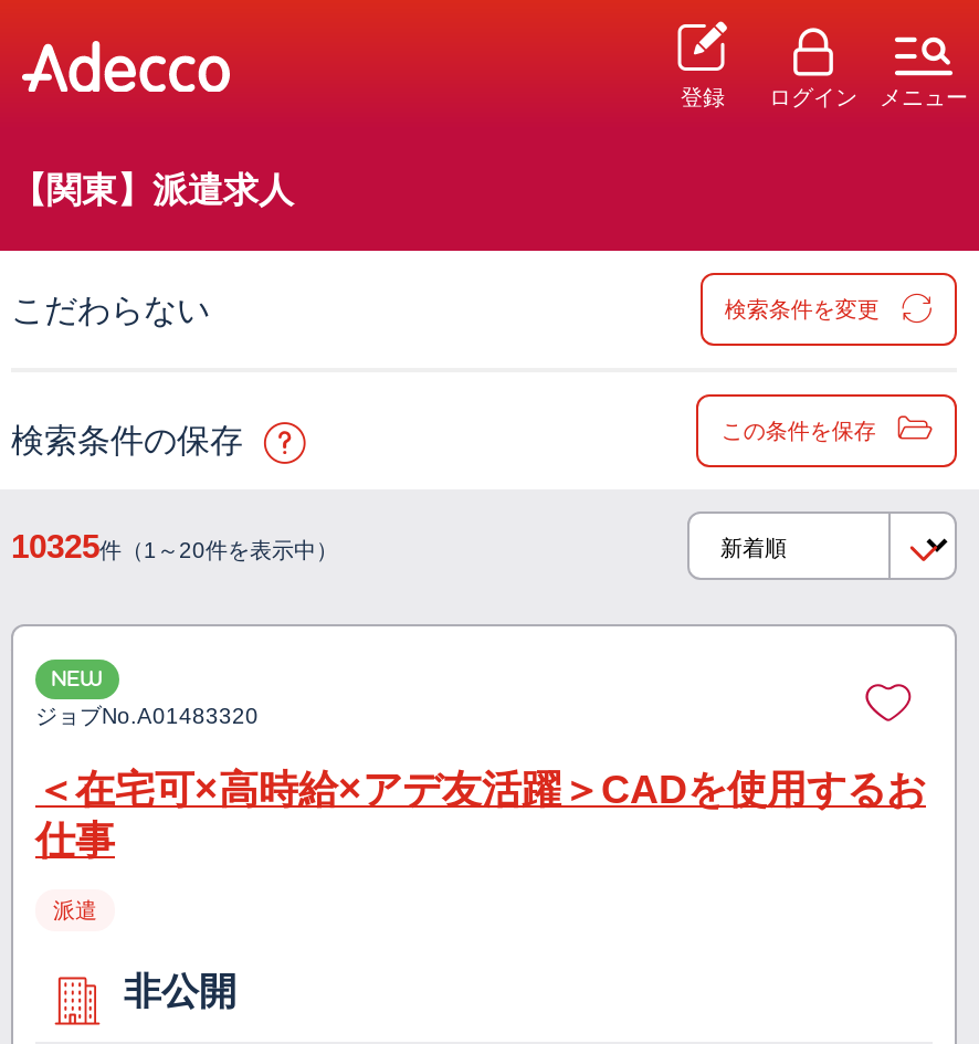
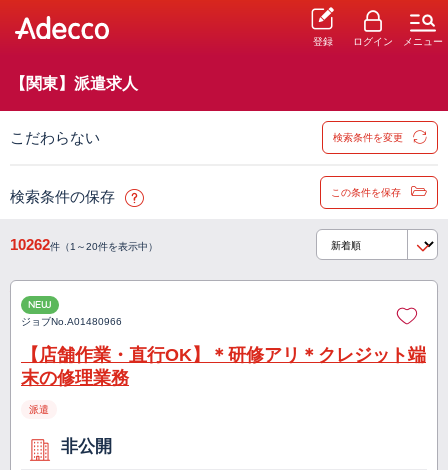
[11,527,338,564] 10325件（1～20件を表示中） -> [10,236,158,253] 10262件（1～20件を表示中）
[35,704,259,729] ジョブNo. A01483320 -> [21,316,122,327] ジョブNo. A01480966
[35,768,926,863] ＜在宅可×高時給×アデ友活躍＞CADを使用するお | 仕事 -> [21,345,426,388] 【店舗作業・直行OK】＊研修アリ＊クレジット端 | 末の修理業務

